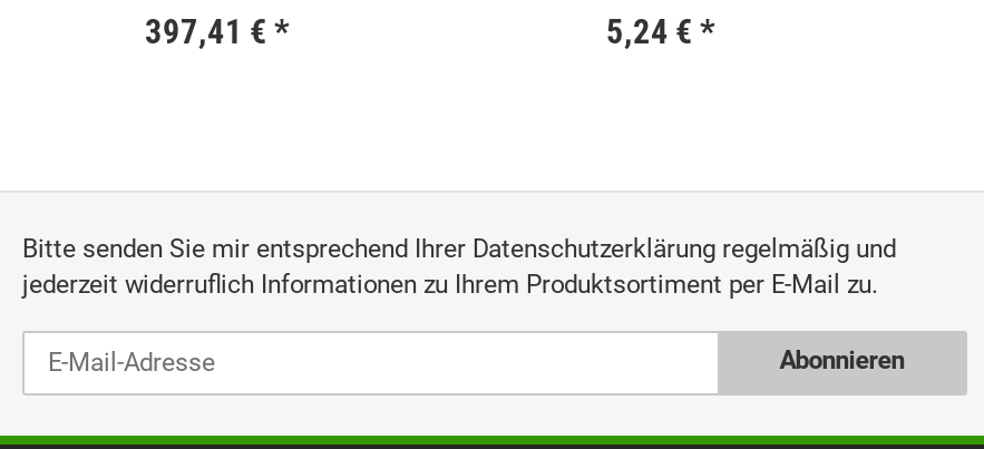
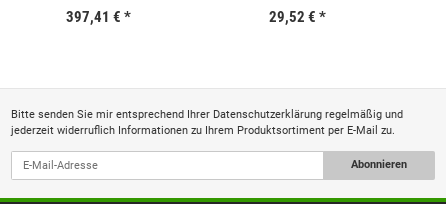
[606,11,715,51] 5,24 €* -> [269,8,326,26] 29,52 €*

